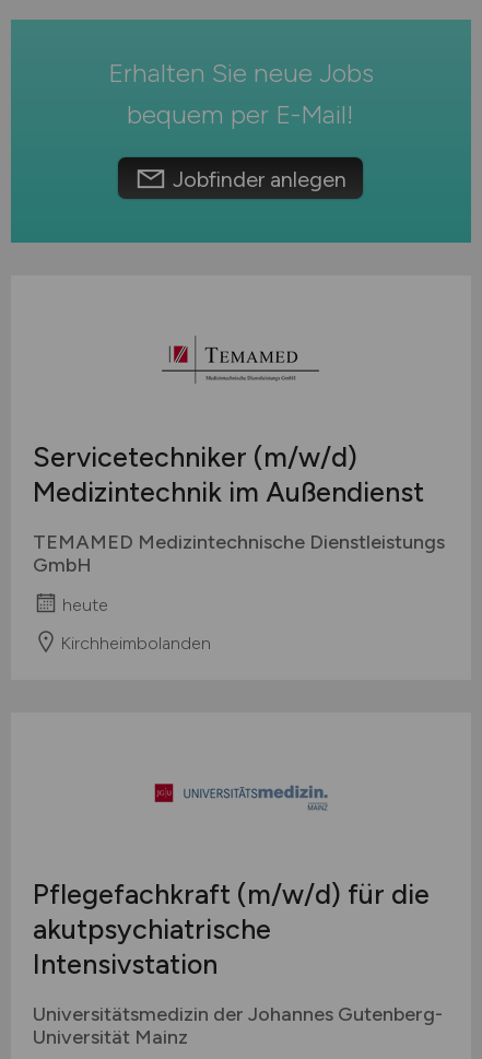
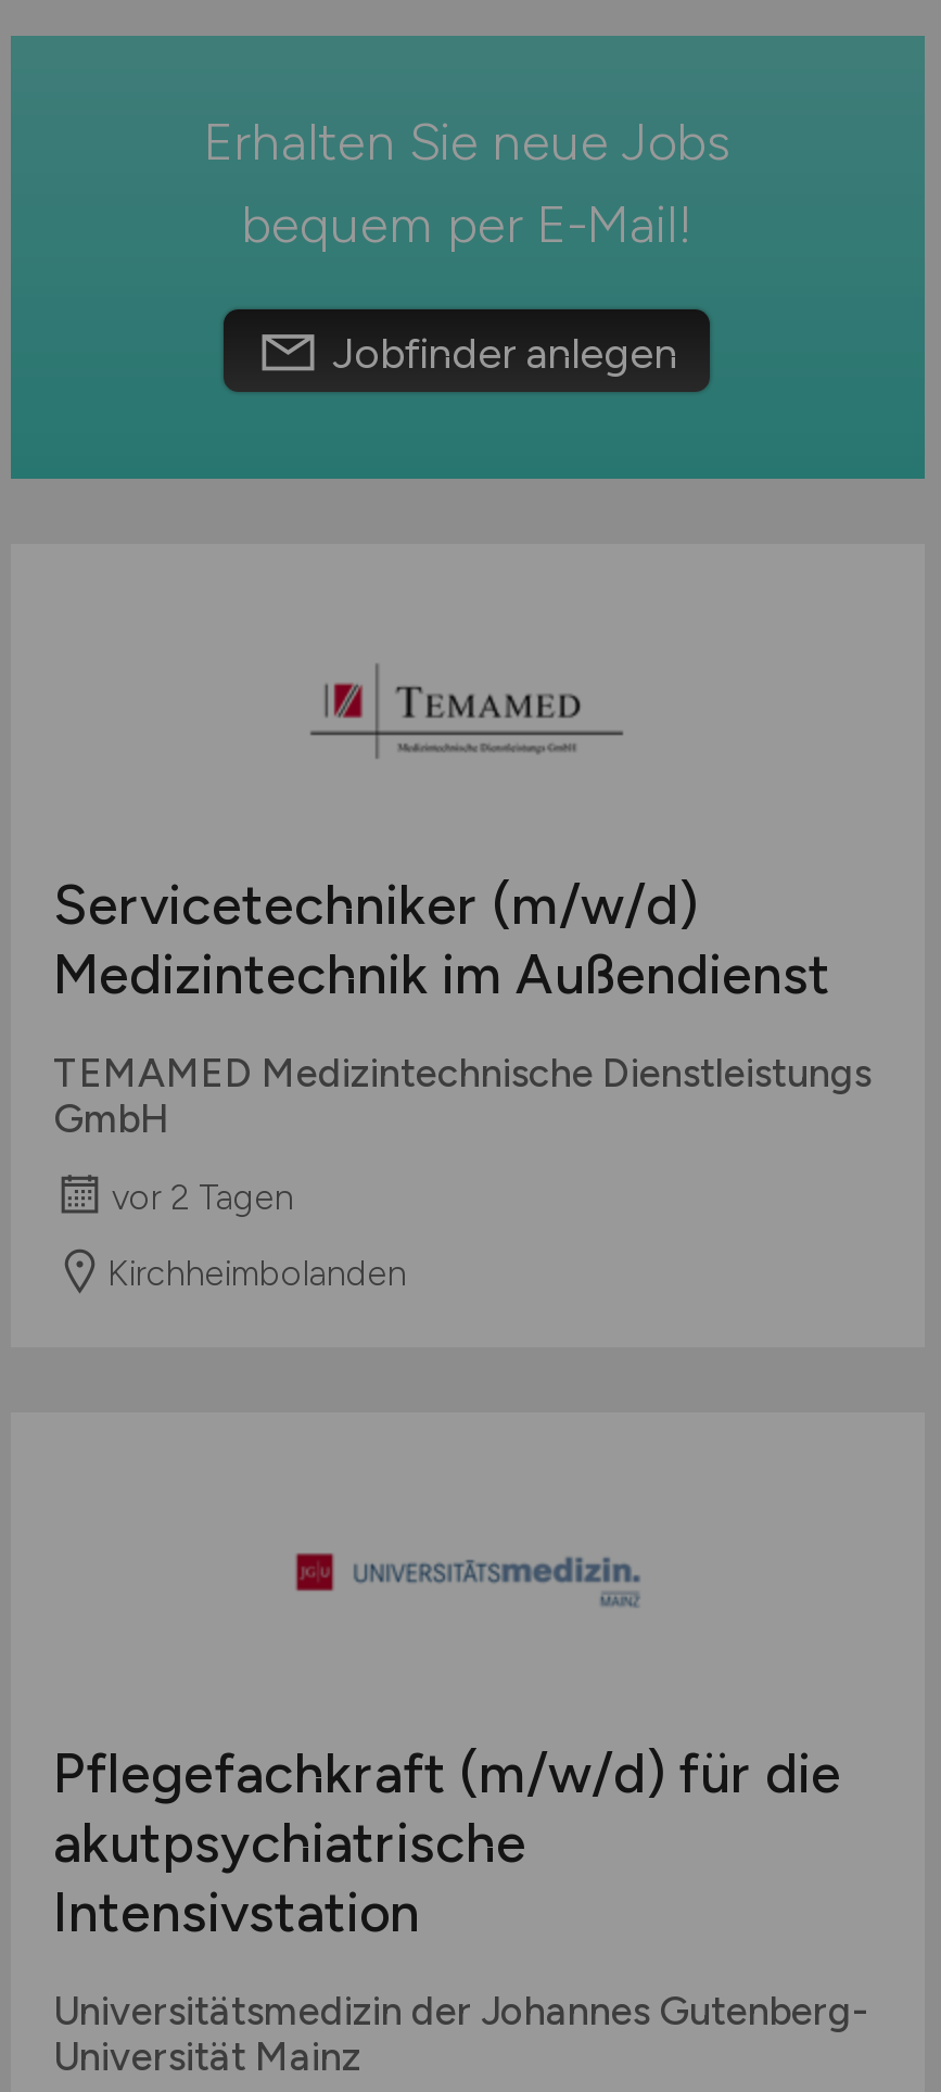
[62,594,108,615] heute -> [112,1177,294,1219] vor 2 Tagen

